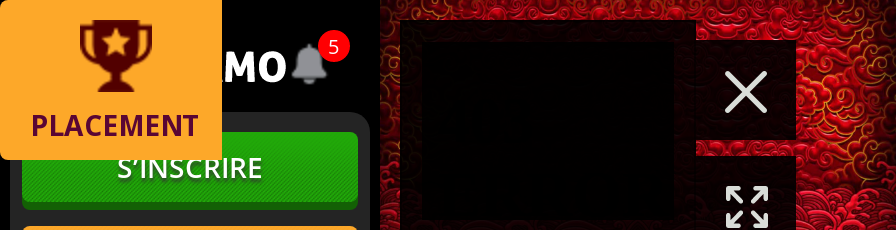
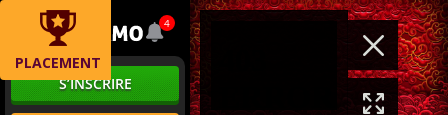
[328,32,340,60] 5 -> [164,16,170,30] 4

